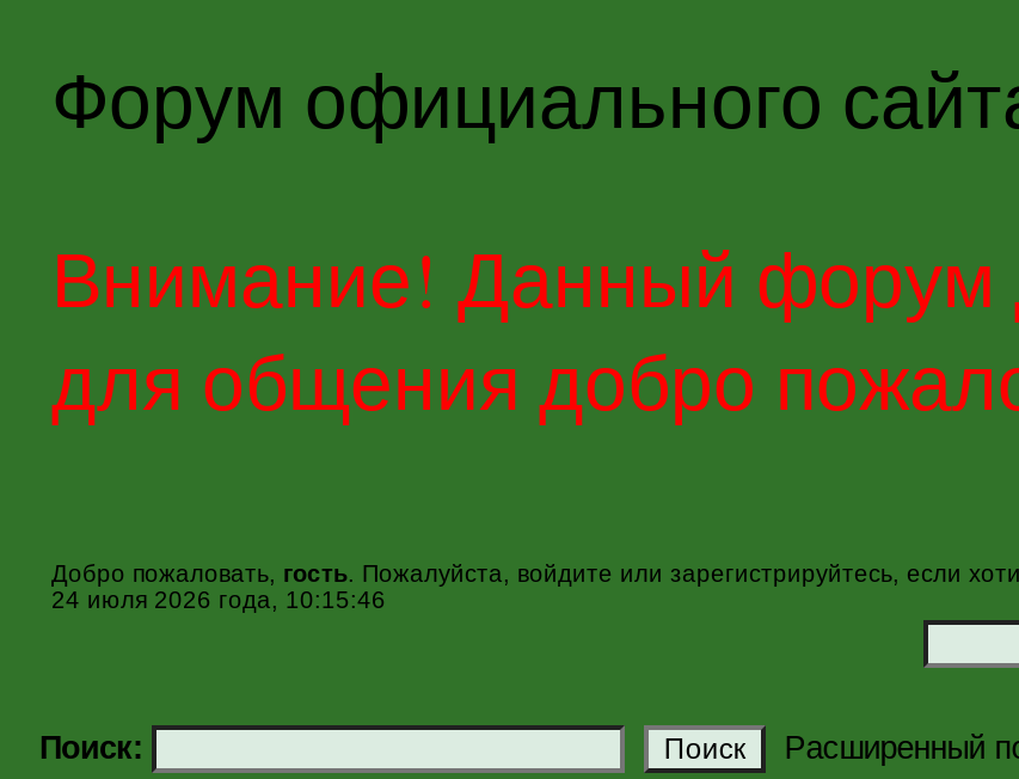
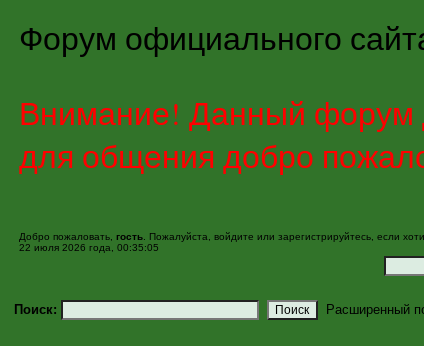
[51,587,386,613] 24 июля 2026 года, 10:15:46 -> [19,242,159,253] 22 июля 2026 года, 00:35:05

